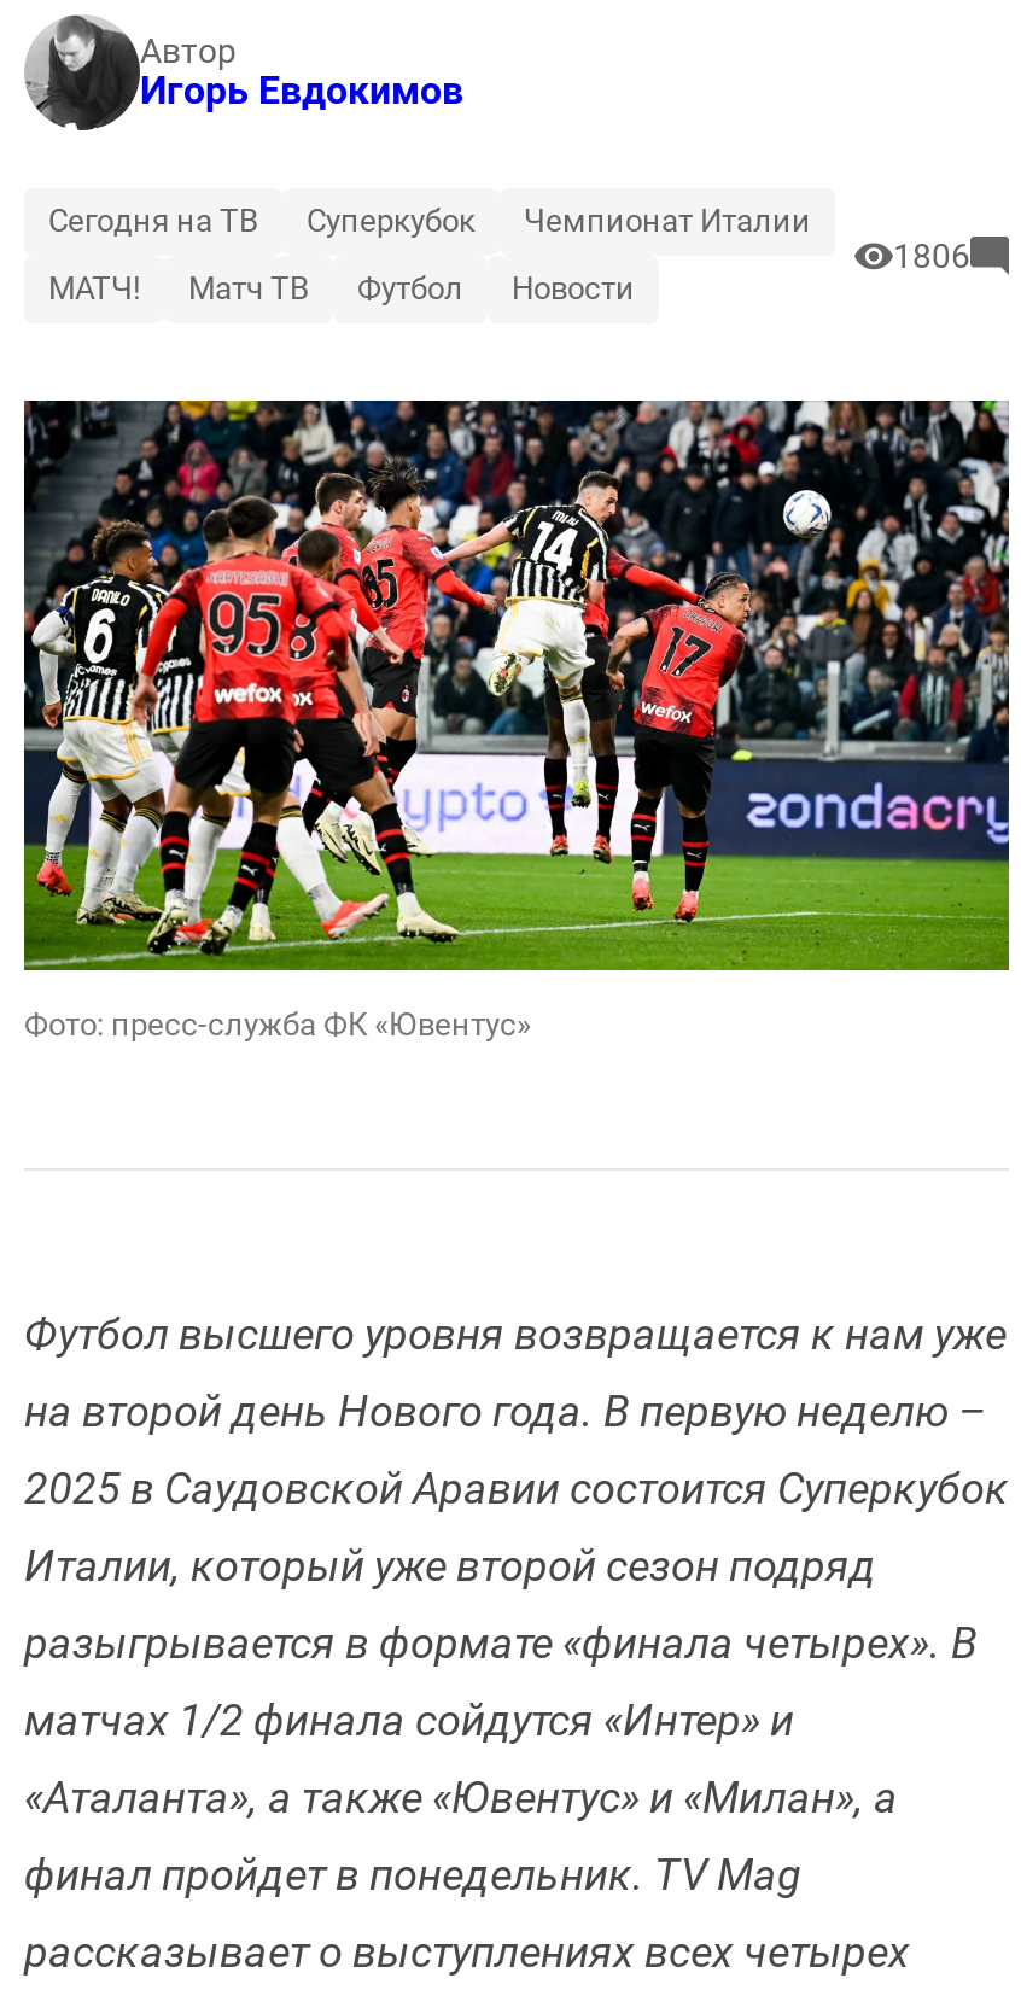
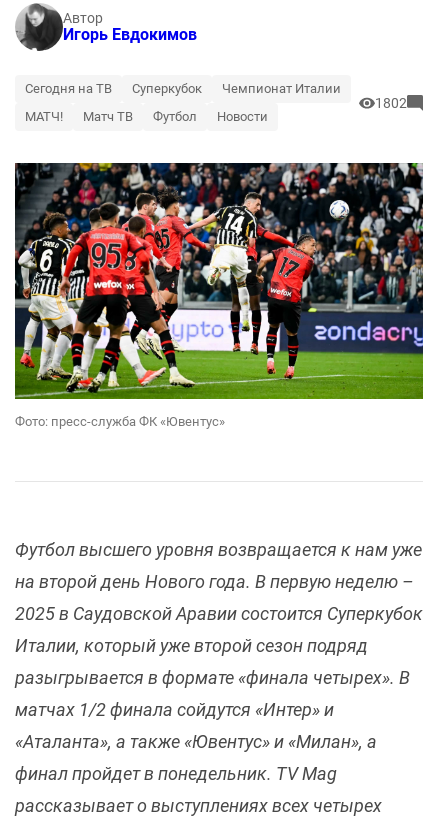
[893,237,970,275] 1806 -> [375,95,407,111] 1802

